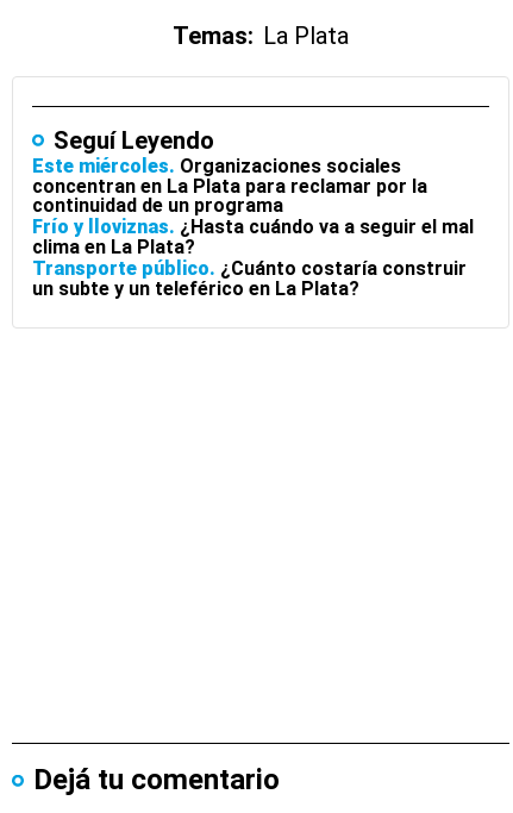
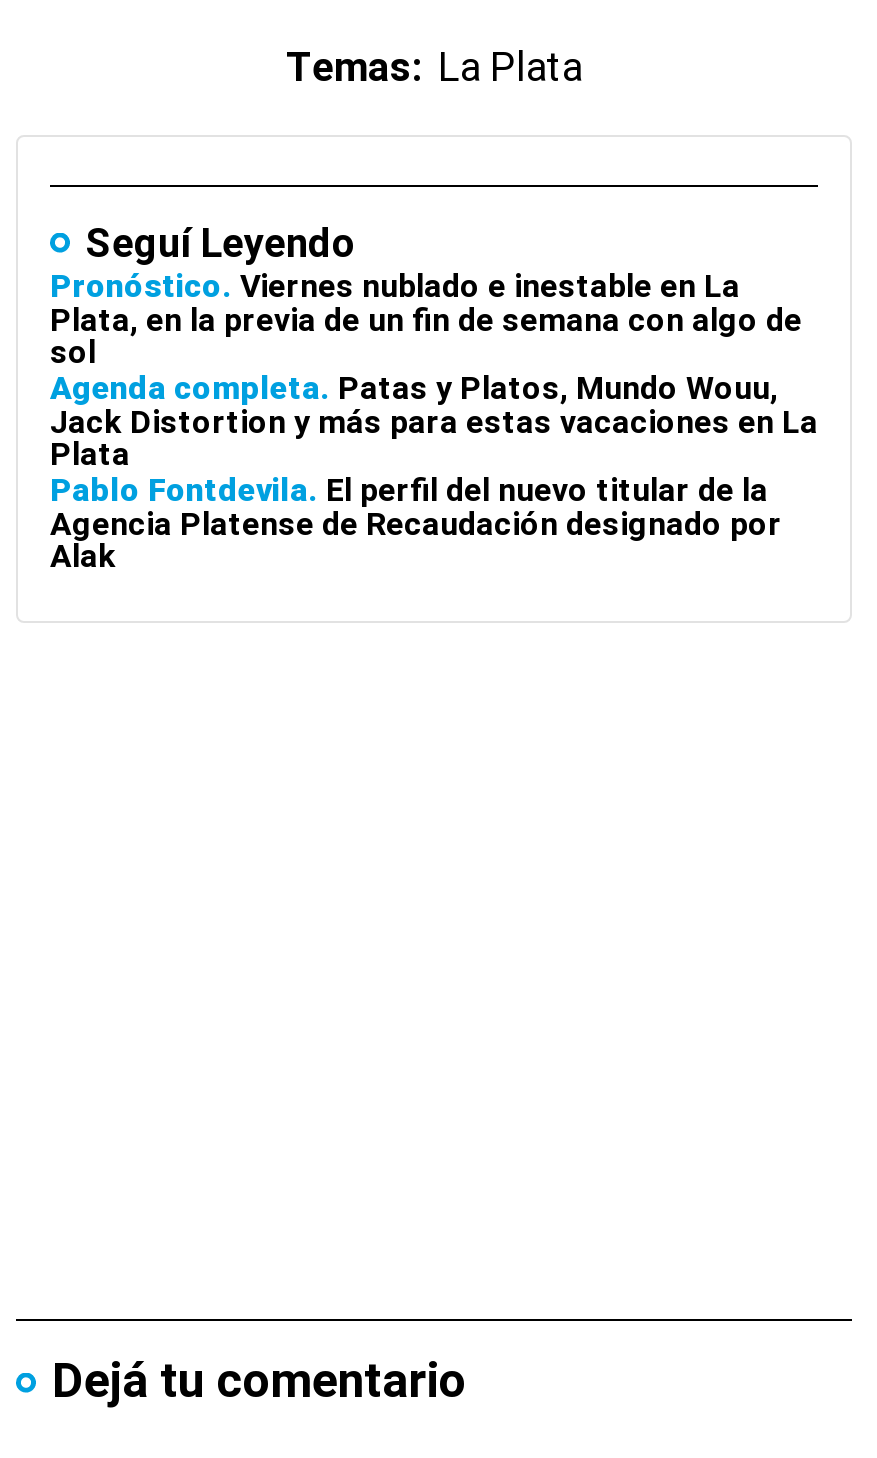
[32,155,474,300] Este miércoles Organizaciones sociales | concentran en La Plata para reclamar por la | continuidad de un programa | Frío y lloviznas ¿Hasta cuándo va a seguir el mal | clima en La Plata? | Transporte público ¿Cuánto costaría construir | un subte y un teleférico en La Plata? -> [50,266,818,574] Pronóstico Viernes nublado e inestable en La | Plata, en la previa de un fin de semana con algo de | sol | Agenda completa Patas y Platos, Mundo Wouu, | Jack Distortion y más para estas vacaciones en La | Plata | Pablo Fontdevila El perfil del nuevo titular de la | Agencia Platense de Recaudación designado por | Alak

